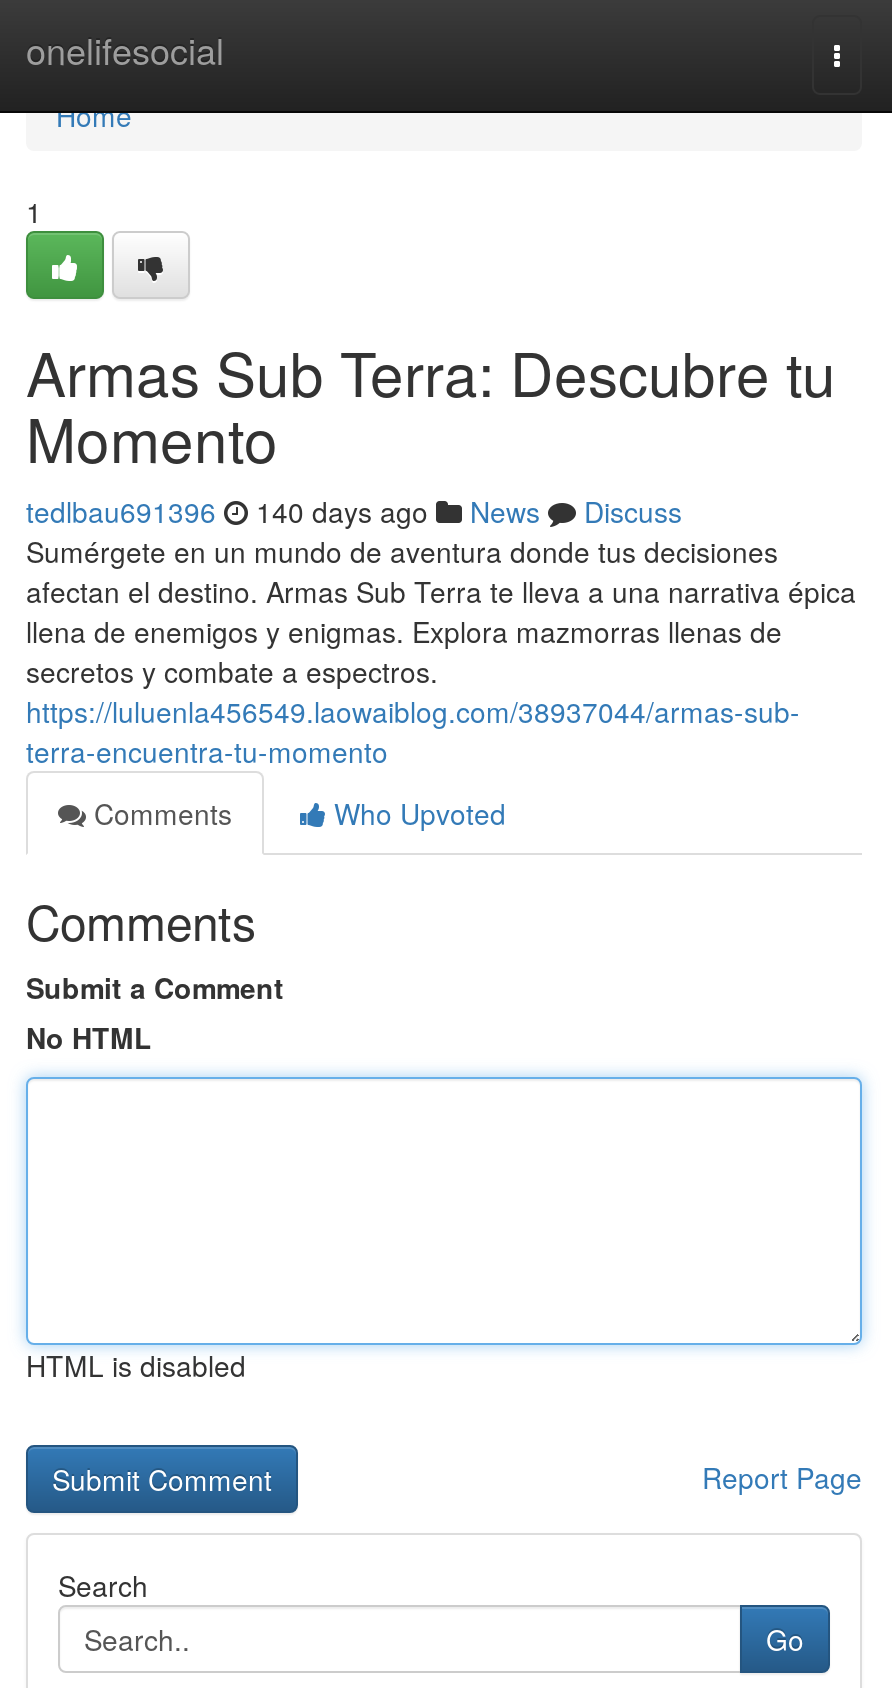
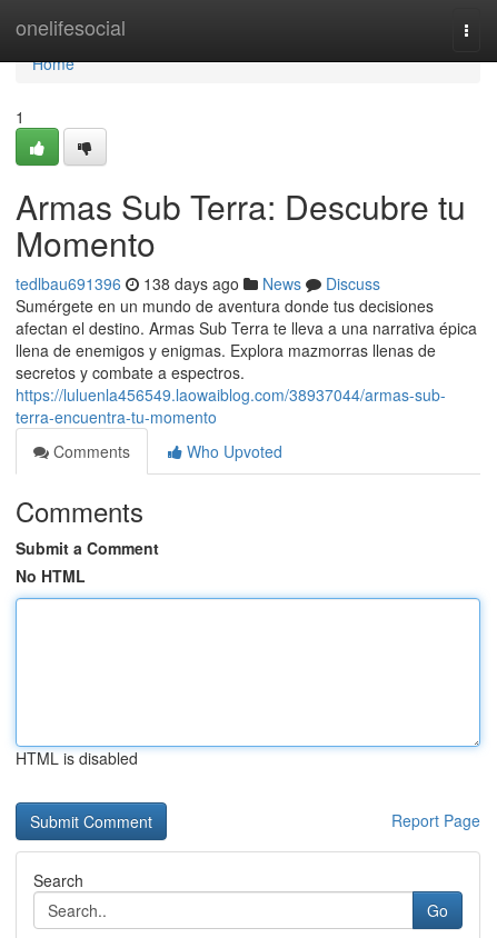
[26,491,682,531] tedlbau691396 140 days ago News Discuss -> [16,272,380,295] tedlbau691396 138 days ago News Discuss

